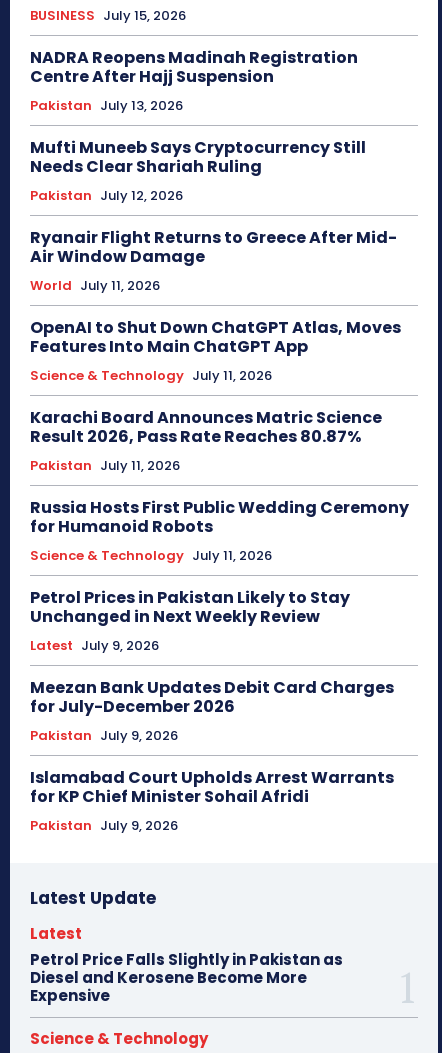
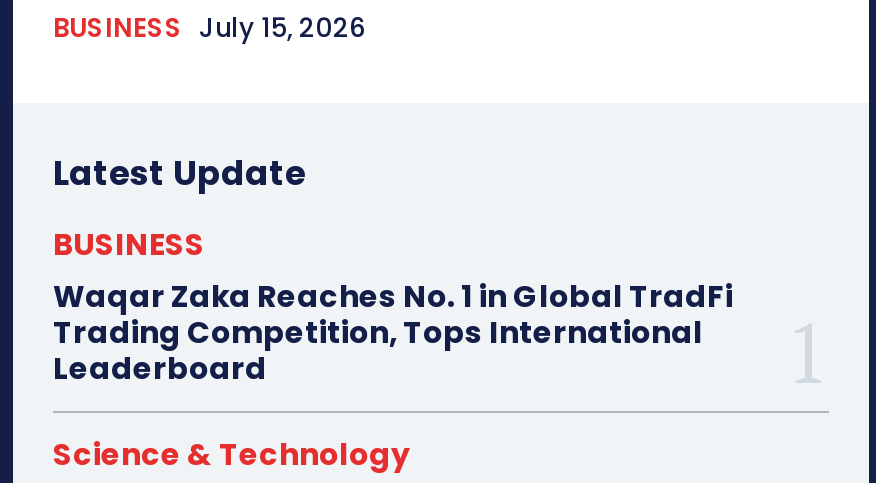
[30,46,409,835] NADRA Reopens Madinah Registration | Centre After Hajj Suspension | Pakistan July 13, 2026 | Mufti Muneeb Says Cryptocurrency Still | Needs Clear Shariah Ruling | Pakistan July 12, 2026 | Ryanair Flight Returns to Greece After Mid- | Air Window Damage | World July 11, 2026 | OpenAI to Shut Down ChatGPT Atlas, Moves | Features Into Main ChatGPT App | Science & Technology July 11, 2026 | Karachi Board Announces Matric Science | Result 2026, Pass Rate Reaches 80.87% | Pakistan July 11, 2026 | Russia Hosts First Public Wedding Ceremony | for Humanoid Robots | Science & Technology July 11, 2026 | Petrol Prices in Pakistan Likely to Stay | Unchanged in Next Weekly Review | Latest July 9, 2026 | Meezan Bank Updates Debit Card Charges | for July-December 2026 | Pakistan July 9, 2026 | Islamabad Court Upholds Arrest Warrants | for KP Chief Minister Sohail Afridi | Pakistan July 9, 2026 -> none
[30,923,343,1006] Latest | Petrol Price Falls Slightly in Pakistan as | Diesel and Kerosene Become More | Expensive -> [53,224,733,390] BUSINESS | Waqar Zaka Reaches No. 1 in Global TradFi | Trading Competition, Tops International | Leaderboard

